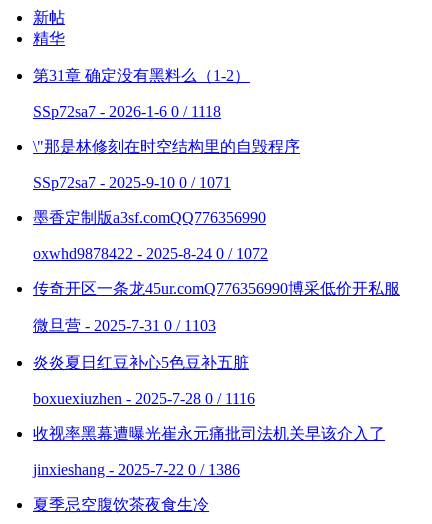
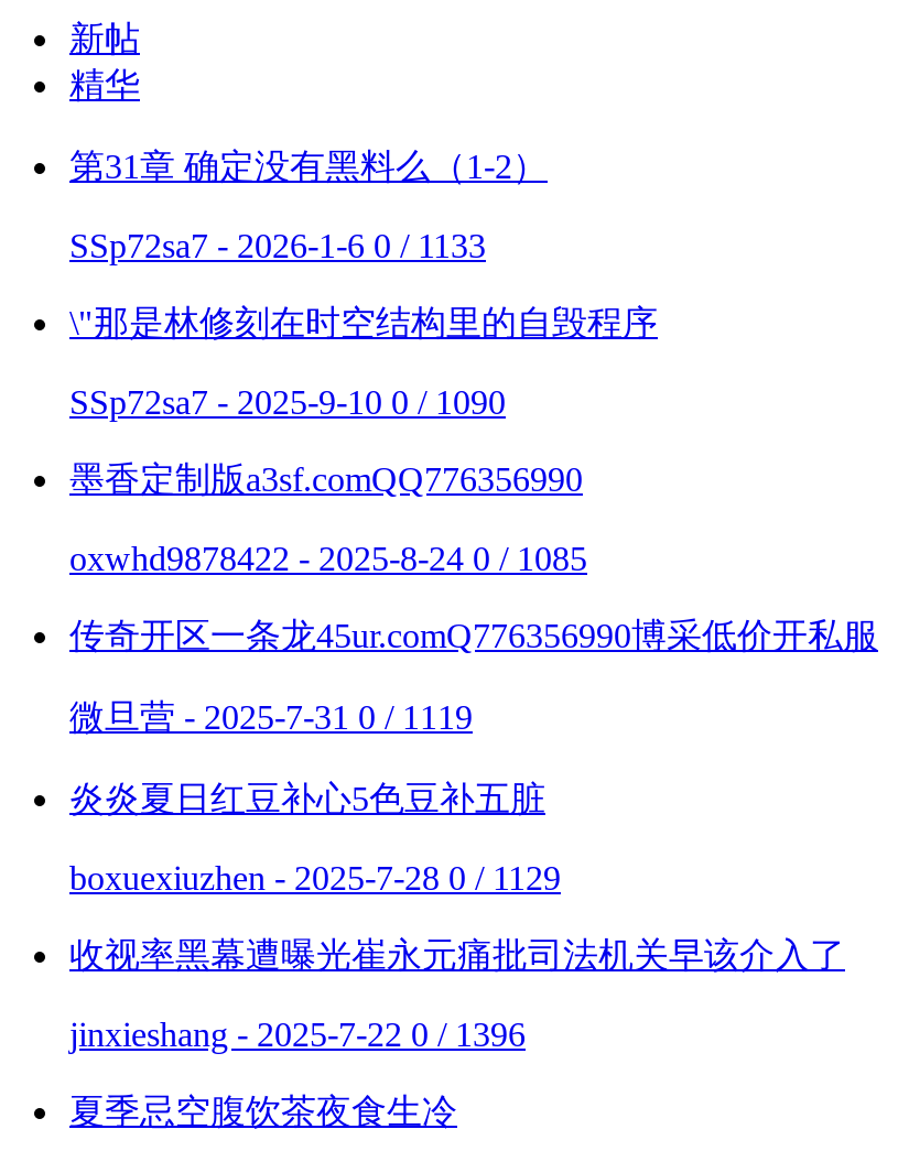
[33,103,221,120] SSp72sa7 - 2026-1-6 0 / 1118 -> [69,227,486,264] SSp72sa7 - 2026-1-6 0 / 1133
[33,174,231,191] SSp72sa7 - 2025-9-10 0 / 1071 -> [69,383,506,421] SSp72sa7 - 2025-9-10 0 / 1090
[33,245,268,262] oxwhd9878422 - 2025-8-24 0 / 1072 -> [69,540,587,577] oxwhd9878422 - 2025-8-24 0 / 1085
[33,317,216,334] 微旦营 - 2025-7-31 0 / 1103 -> [69,698,473,736] 微旦营 - 2025-7-31 0 / 1119
[33,390,255,407] boxuexiuzhen - 2025-7-28 0 / 1116 -> [69,859,561,897] boxuexiuzhen - 2025-7-28 0 / 1129
[33,461,240,478] jinxieshang - 2025-7-22 0 / 1386 -> [69,1016,526,1053] jinxieshang - 2025-7-22 0 / 1396

